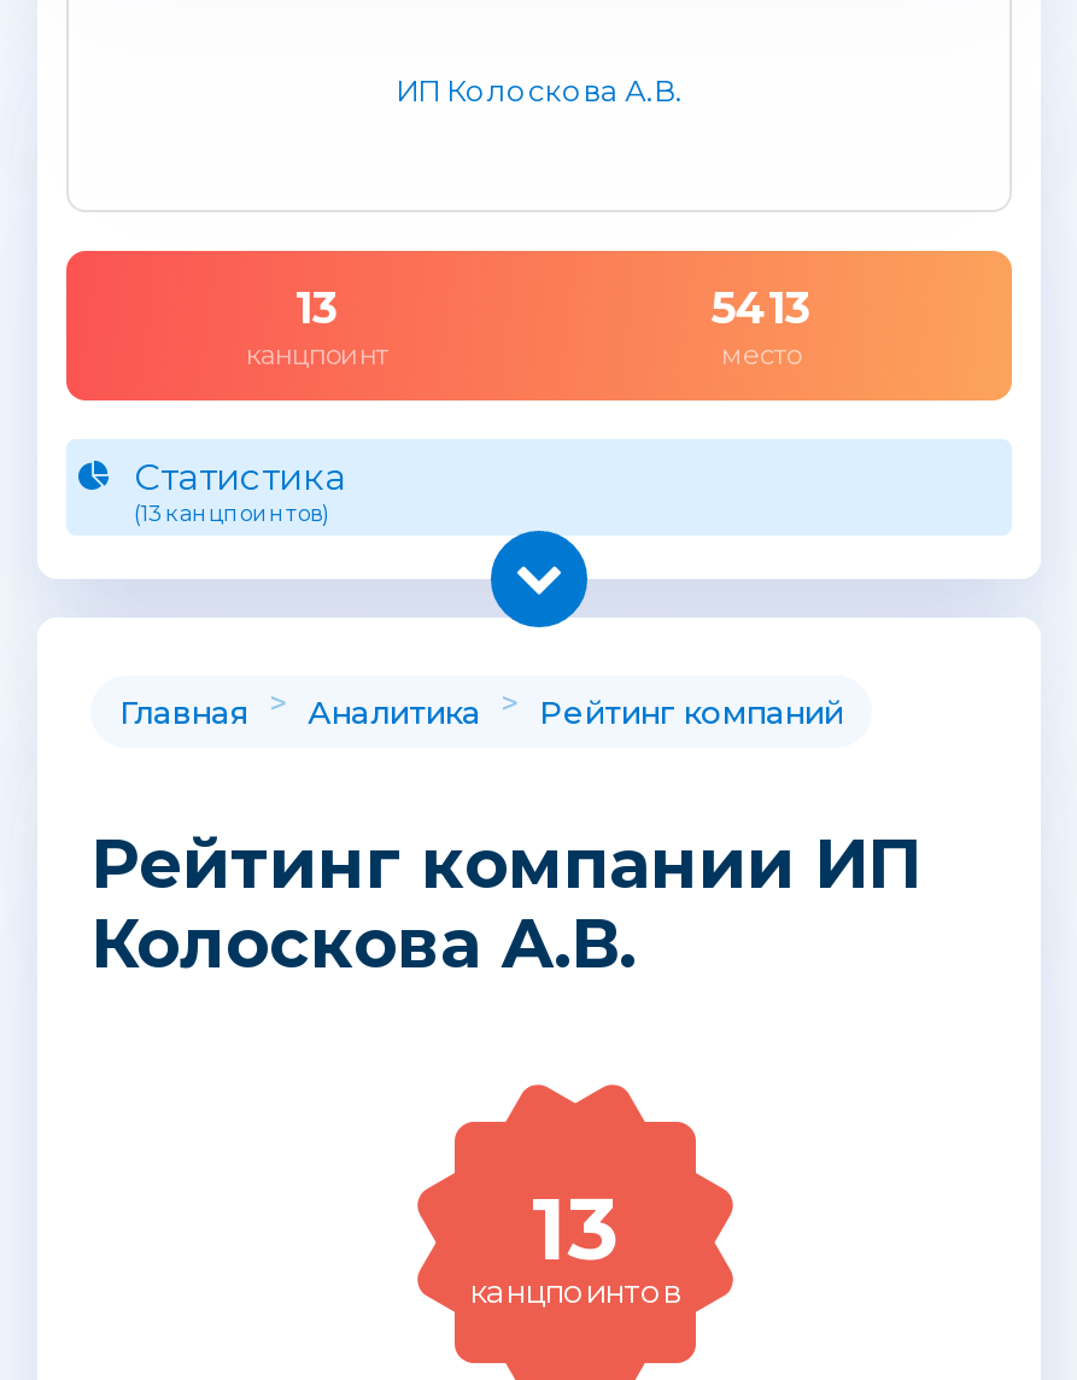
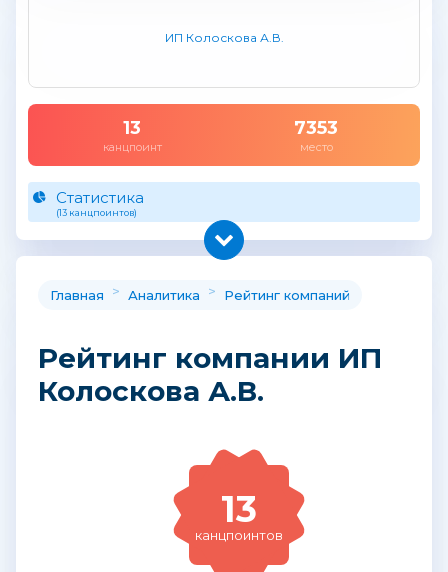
[710,282,812,335] 5413 -> [294,117,338,139] 7353

